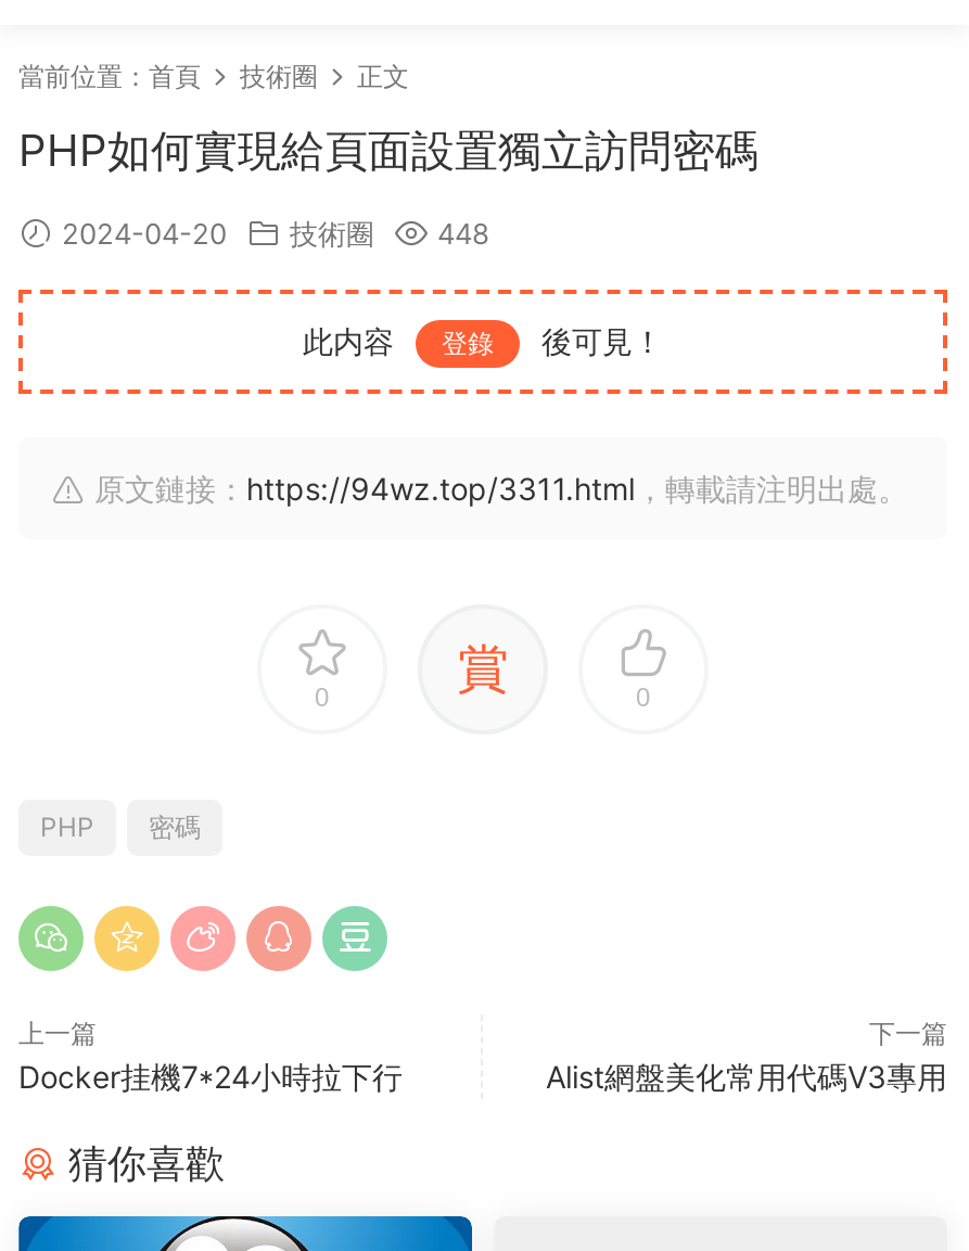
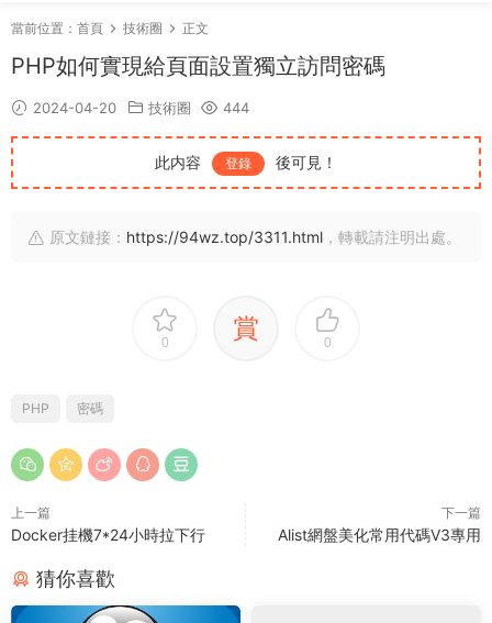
[53,216,489,251] 2024-04-20 技術圈 448 -> [29,99,249,116] 2024-04-20 技術圈 444

